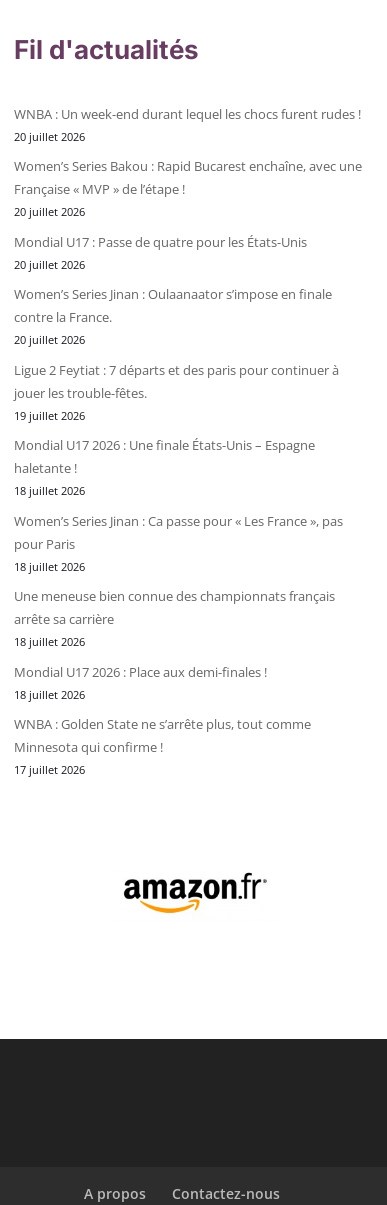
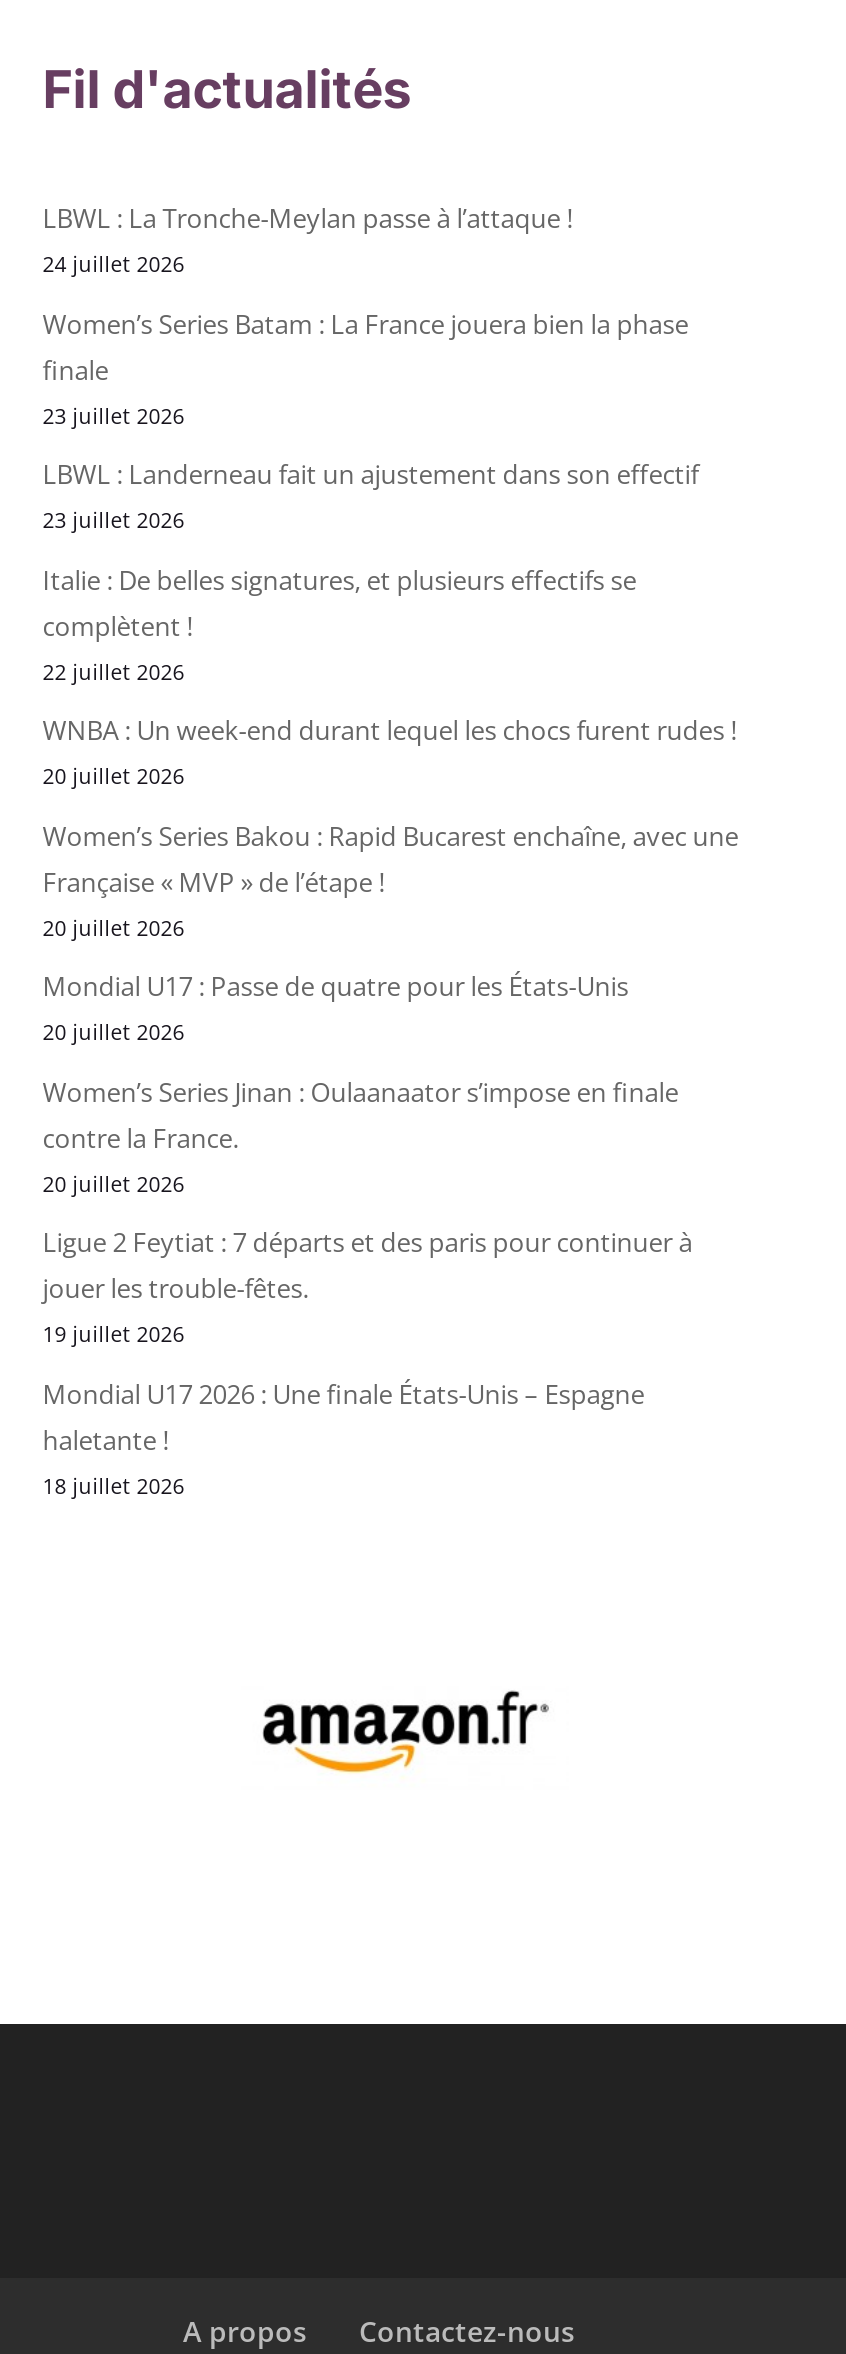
none -> [43,200,699,685] LBWL : La Tronche-Meylan passe à l’attaque ! | 24 juillet 2026 | Women’s Series Batam : La France jouera bien la phase | finale | 23 juillet 2026 | LBWL : Landerneau fait un ajustement dans son effectif | 23 juillet 2026 | Italie : De belles signatures, et plusieurs effectifs se | complètent ! | 22 juillet 2026
moved [14,105,362,498] -> [43,712,739,1499]: WNBA : Un week-end durant lequel les chocs furent rudes ! | 20 juillet 2026 | Women’s Series Bakou : Rapid Bucarest enchaîne, avec une | ... | haletante ! | 18 juillet 2026
[14,512,343,777] Women’s Series Jinan : Ca passe pour « Les France », pas | pour Paris | 18 juillet 2026 | Une meneuse bien connue des championnats français | arrête sa carrière | 18 juillet 2026 | Mondial U17 2026 : Place aux demi-finales ! | 18 juillet 2026 | WNBA : Golden State ne s’arrête plus, tout comme | Minnesota qui confirme ! | 17 juillet 2026 -> none

